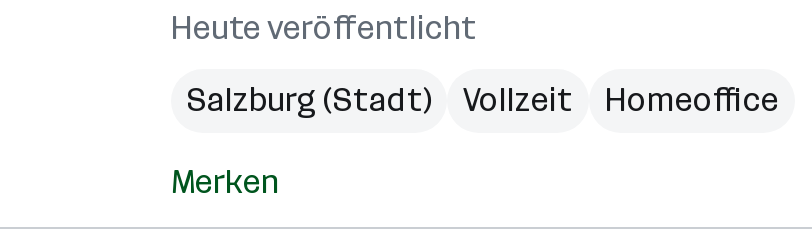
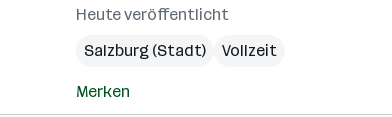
[605,81,779,119] Homeoffice -> none

